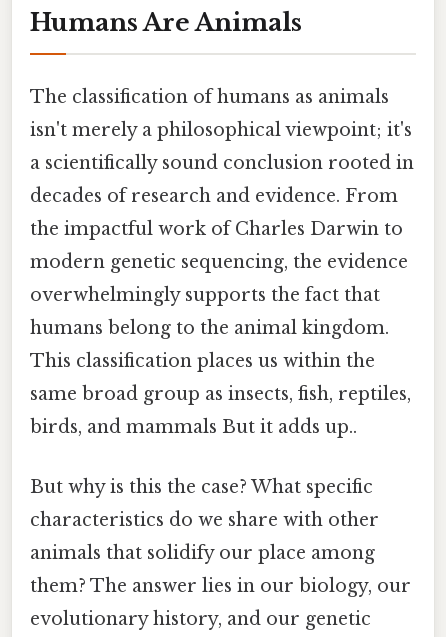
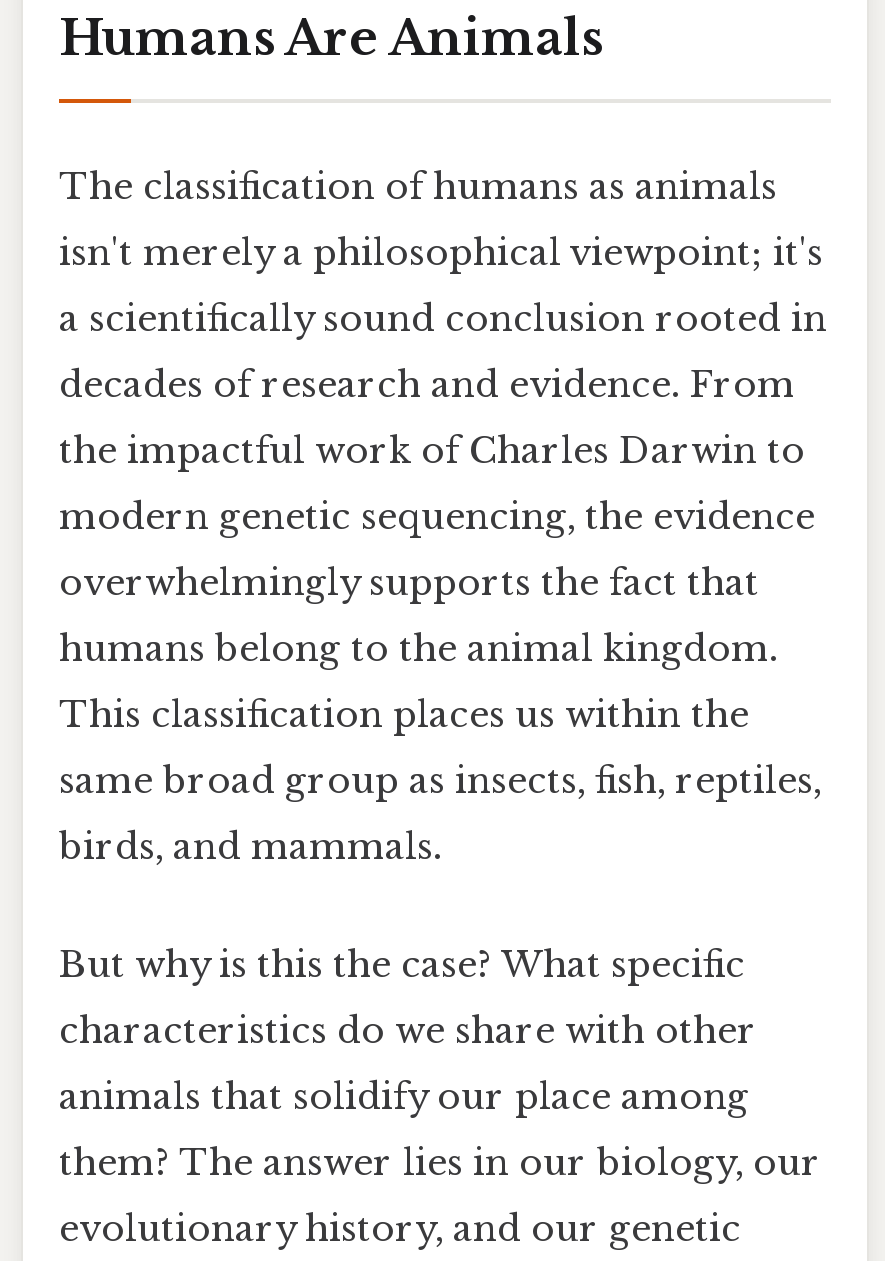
[30,416,357,438] birds, and mammals But it adds up.. -> [59,826,441,870] birds, and mammals.

